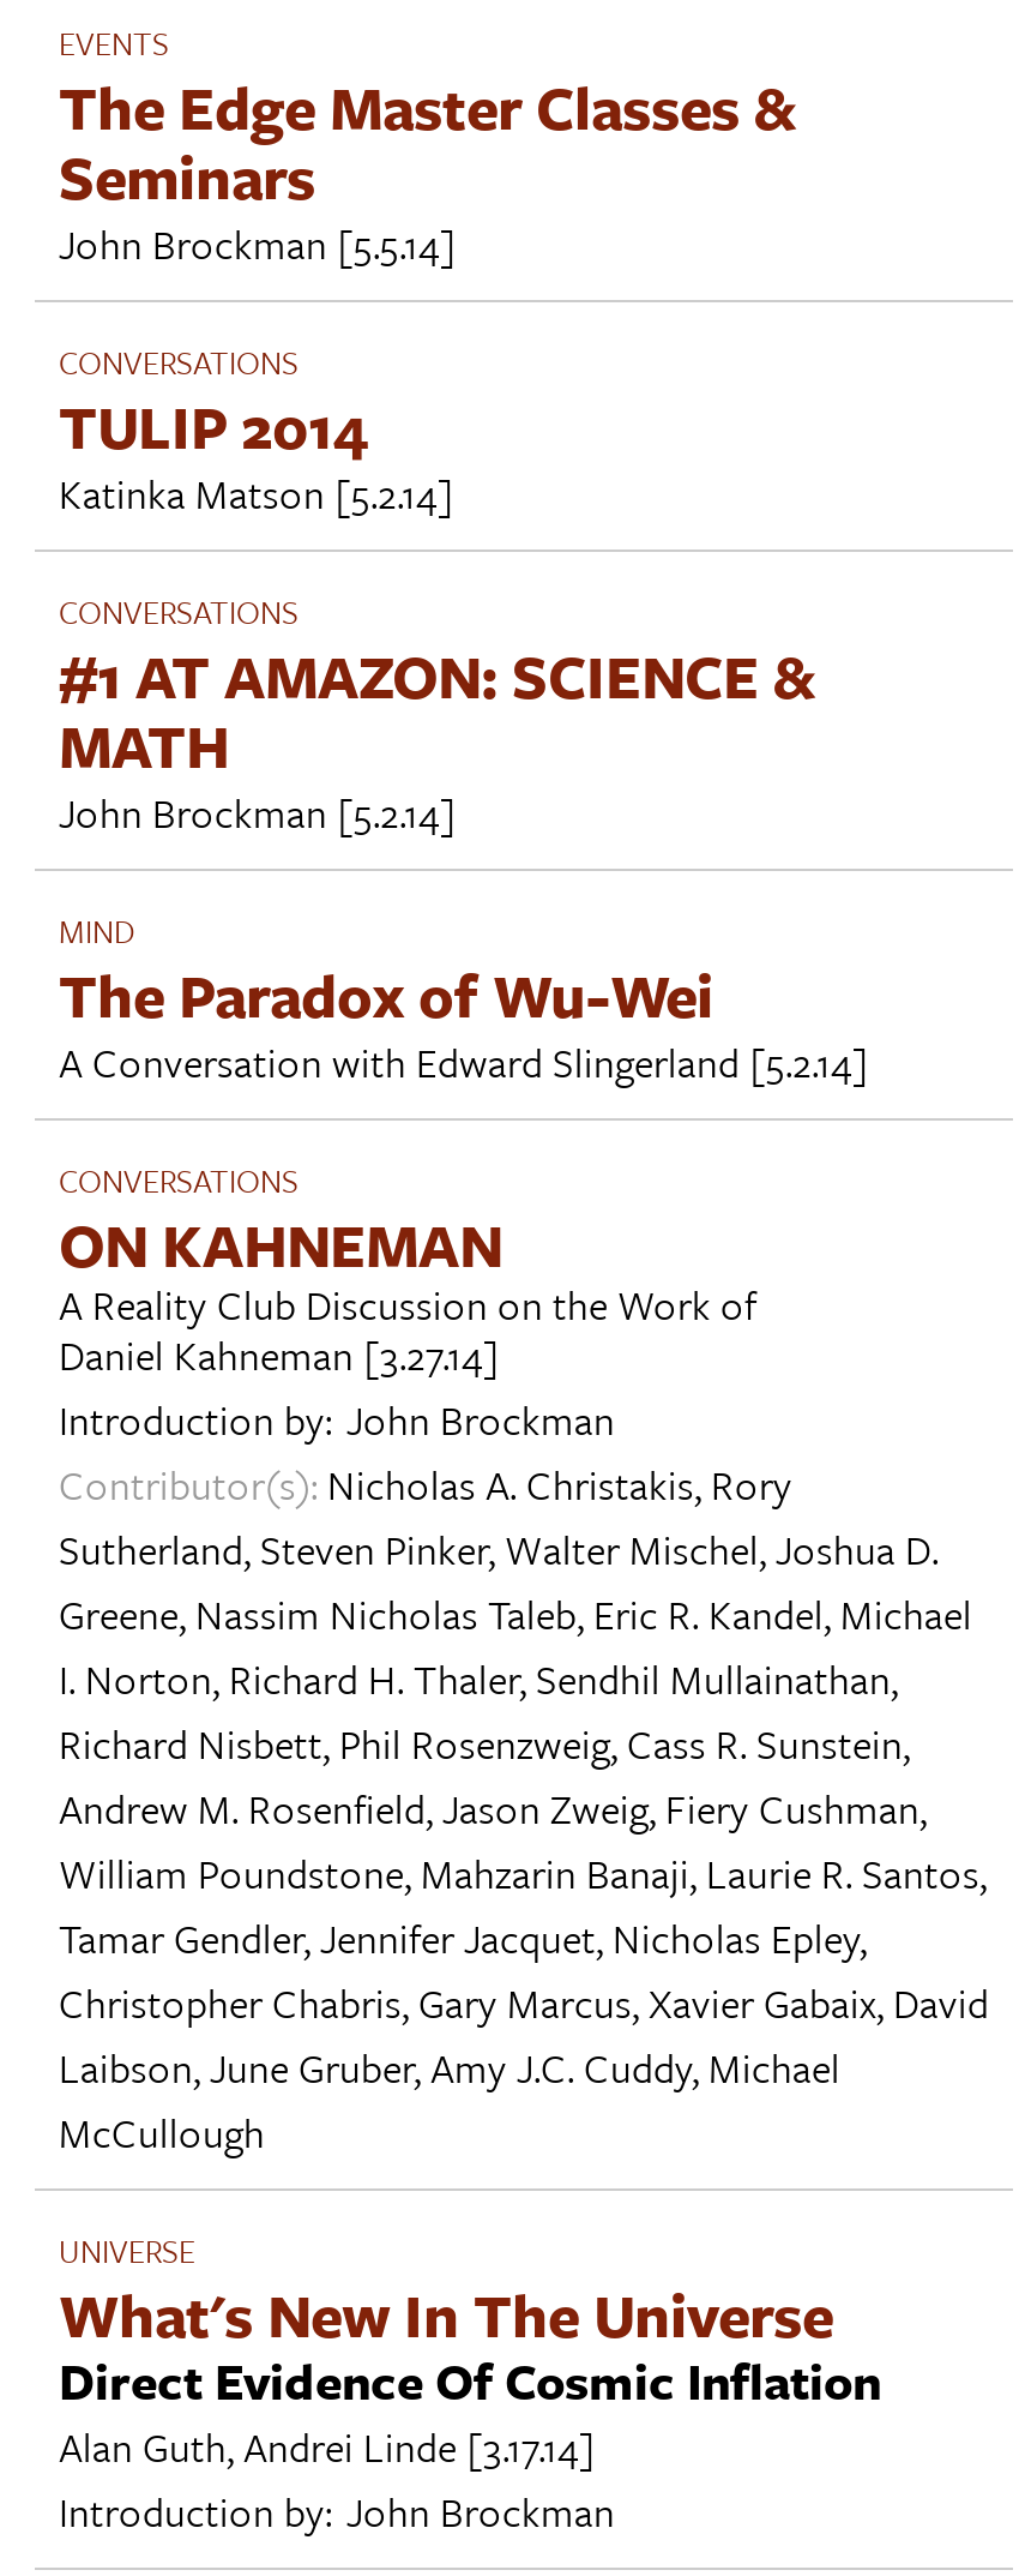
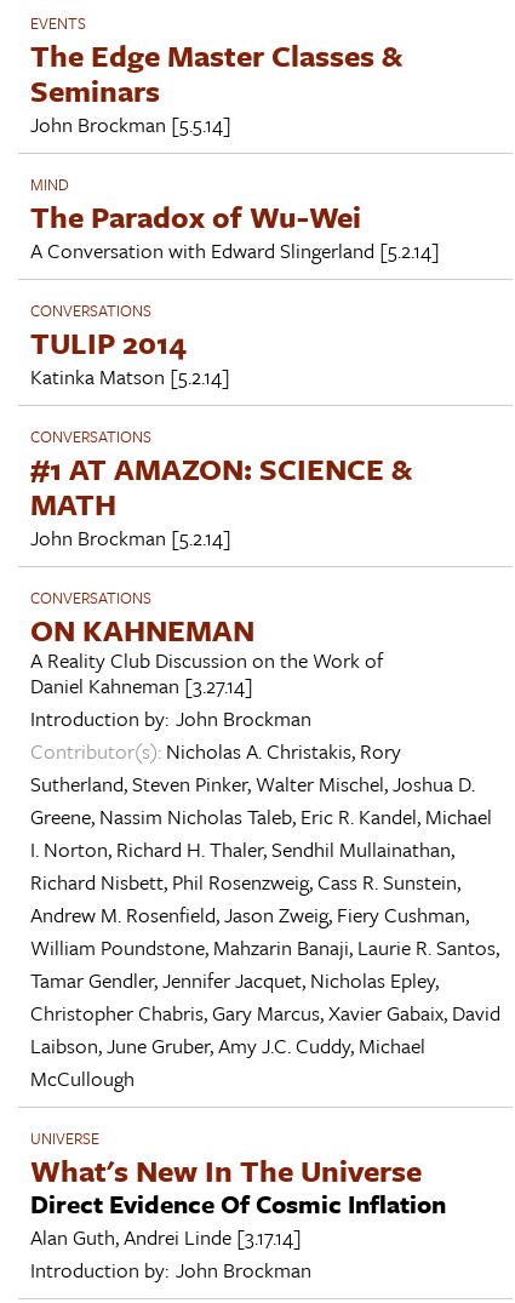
moved [59,338,814,842] -> [30,298,412,552]: CONVERSATIONS | TULIP 2014 | Katinka Matson [5.2.14] | CONVERSATIONS | #1 AT AMAZON: SCIENCE & | MATH | John Brockman [5.2.14]
moved [59,906,869,1091] -> [30,172,440,265]: MIND | The Paradox of Wu-Wei | A Conversation with Edward Slingerland [5.2.14]

